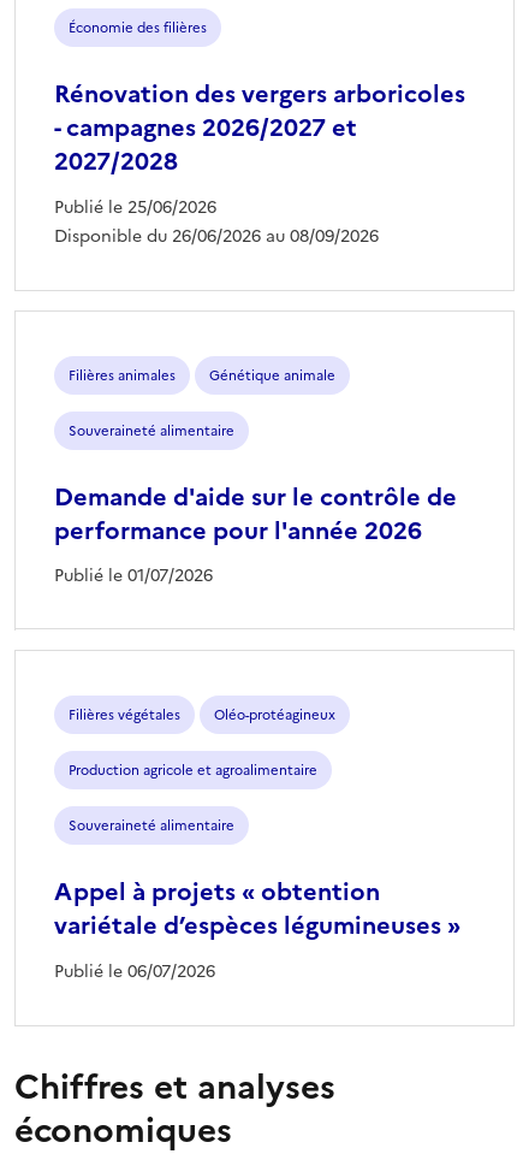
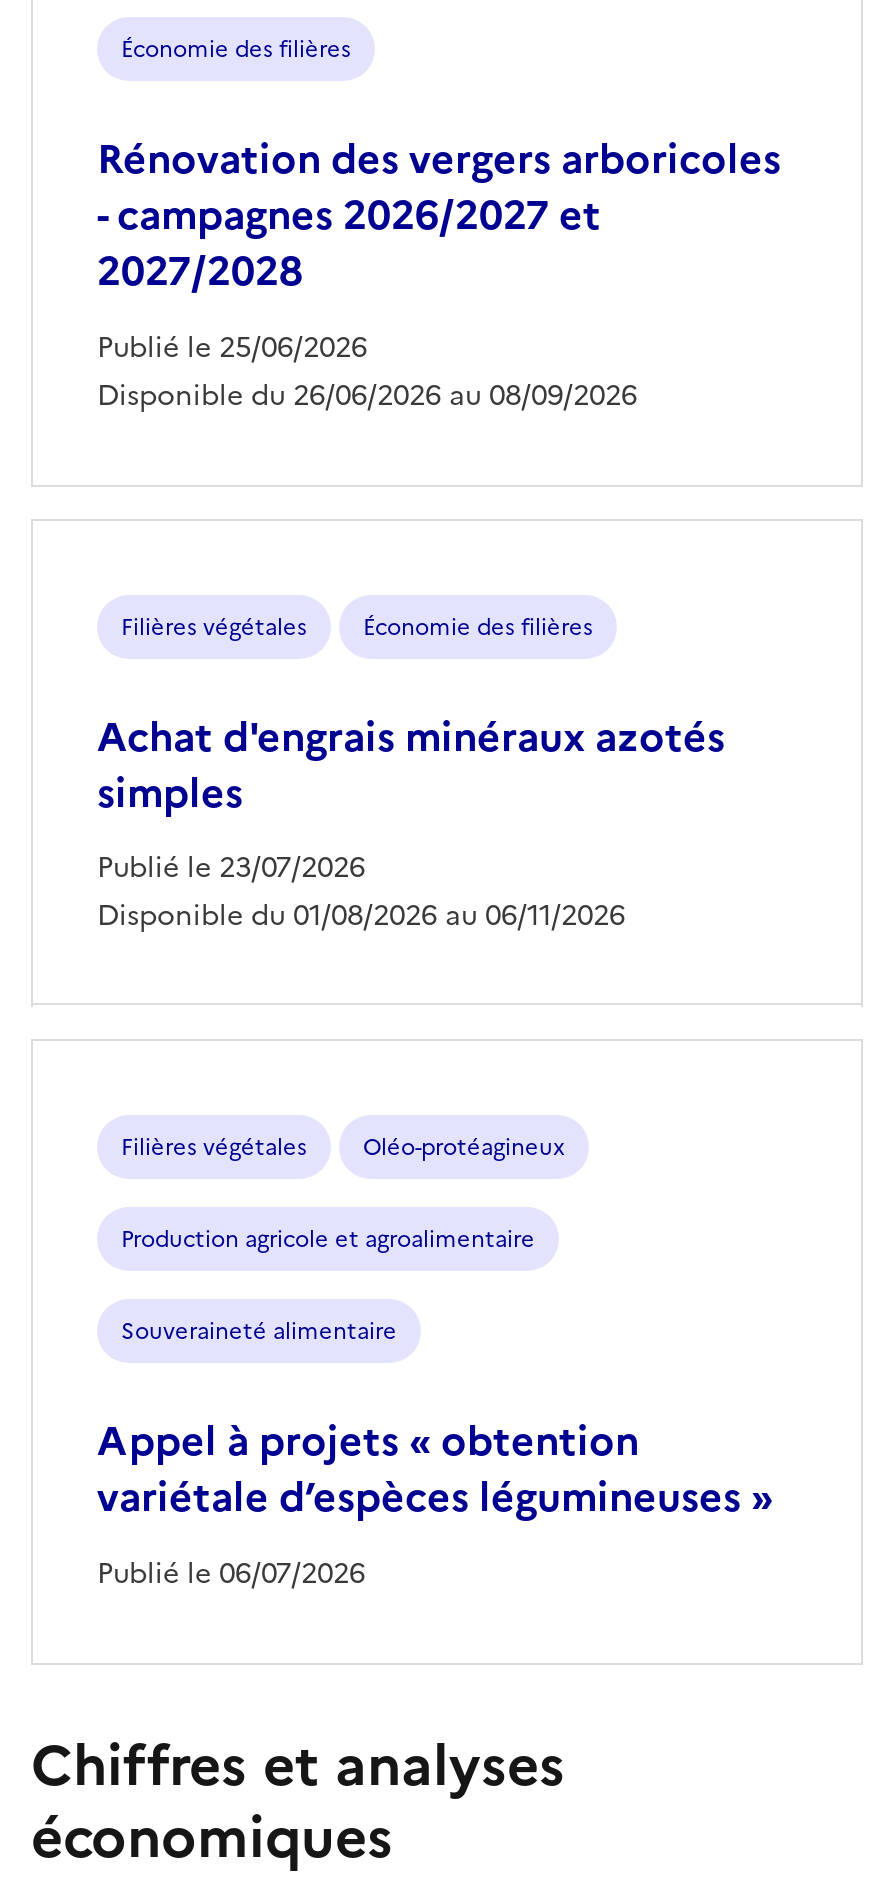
[54,365,457,589] Filières animales | Génétique animale | Souveraineté alimentaire | Demande d'aide sur le contrôle de | performance pour l'année 2026 | Publié le 01/07/2026 -> [97,610,725,938] Filières végétales | Économie des filières | Achat d'engrais minéraux azotés | simples | Publié le 23/07/2026 | Disponible du 01/08/2026 au 06/11/2026

